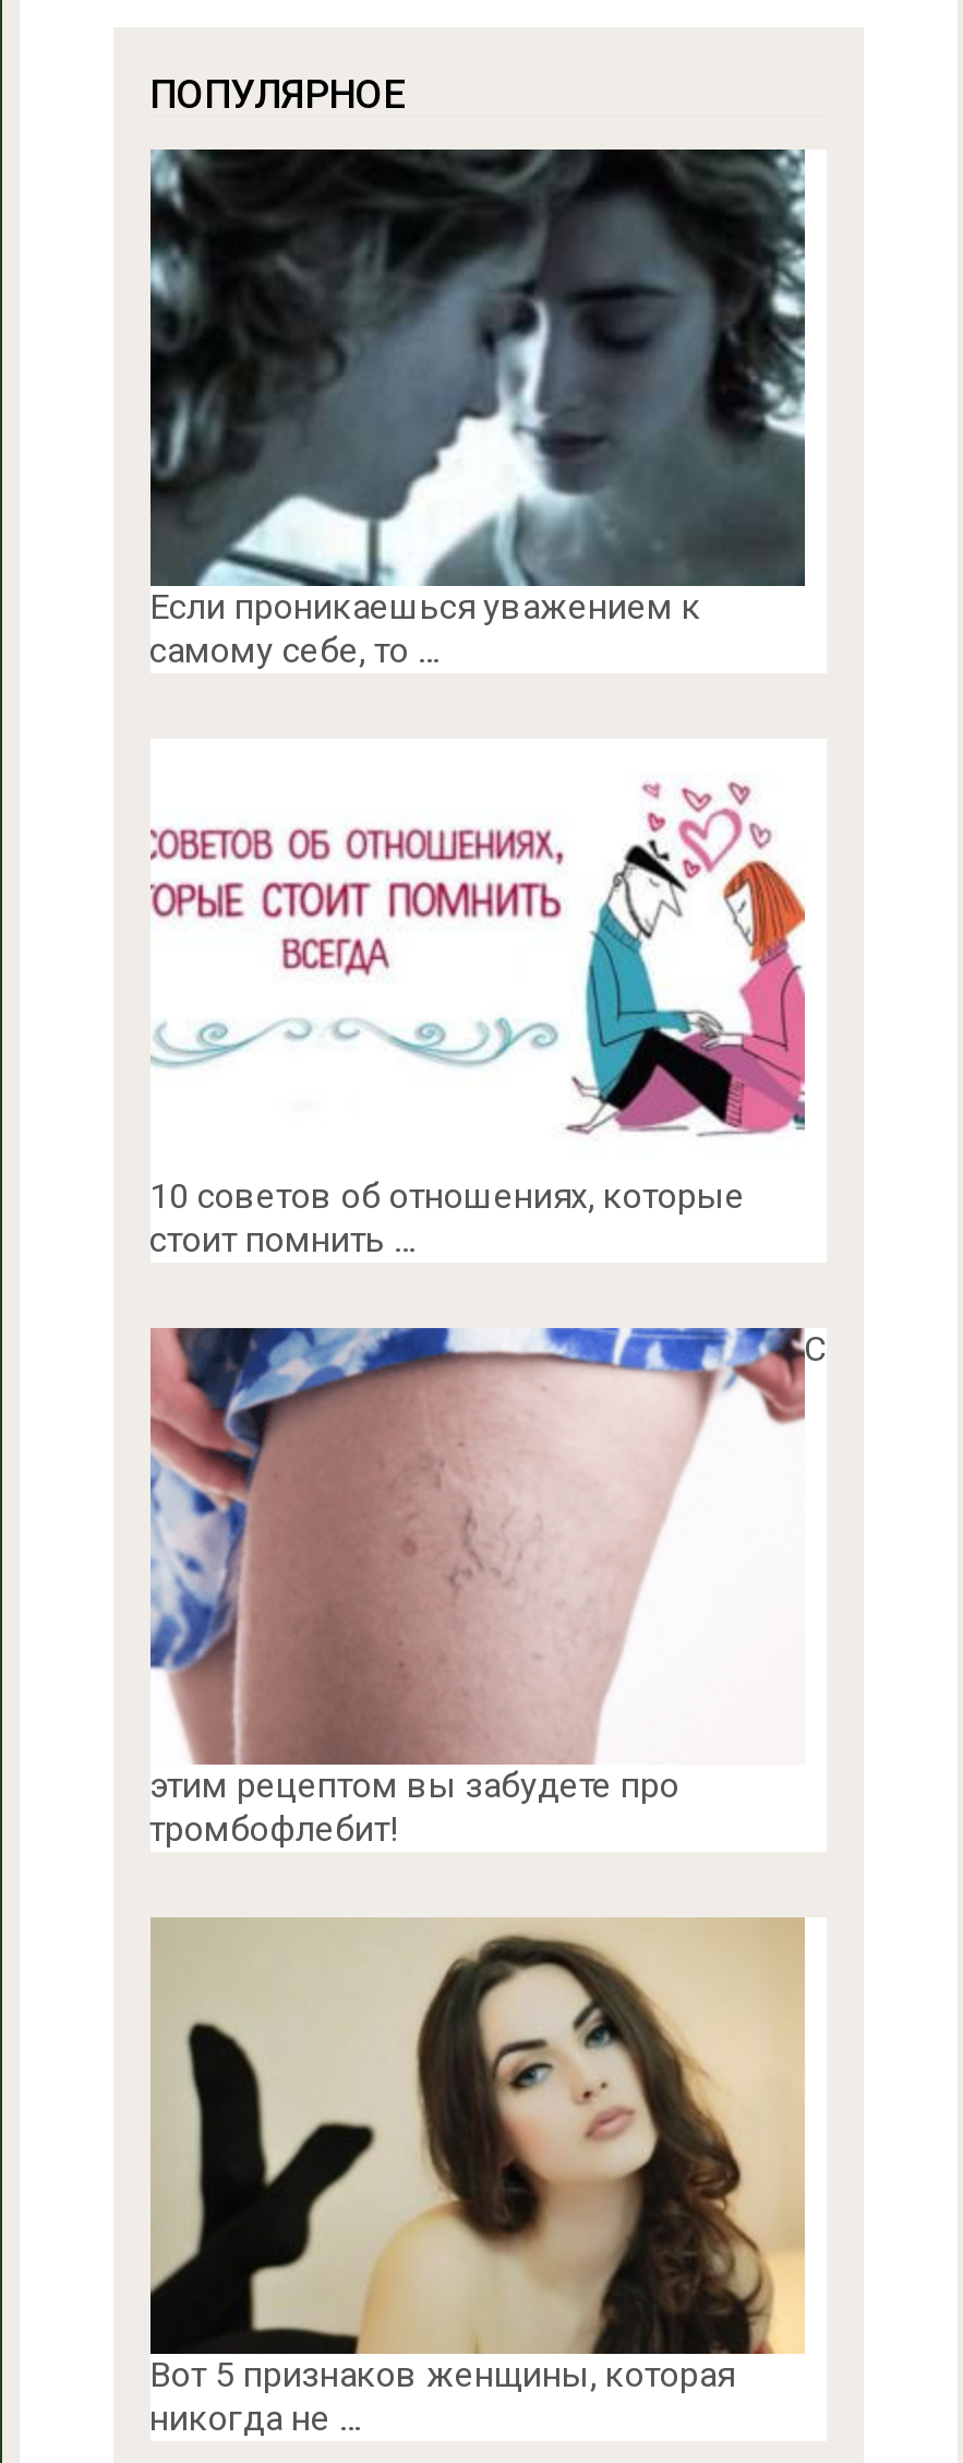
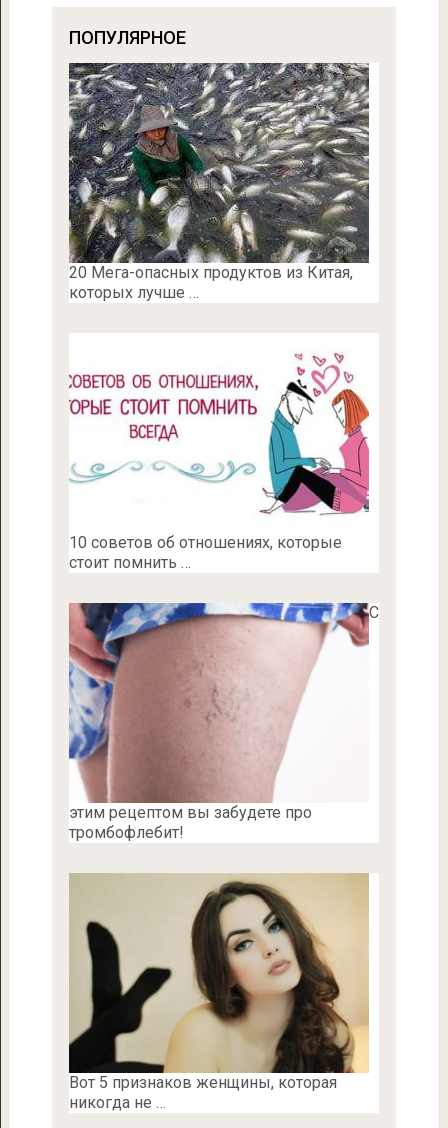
[149,147,805,672] [image] | Если проникаешься уважением к | самому себе, то … -> [68,63,370,302] [image] | 20 Мега-опасных продуктов из Китая, | которых лучше …

